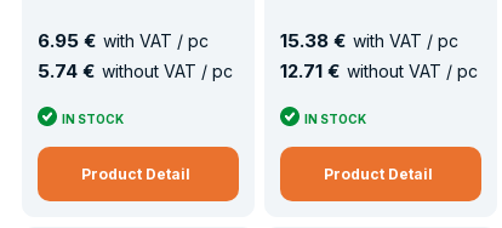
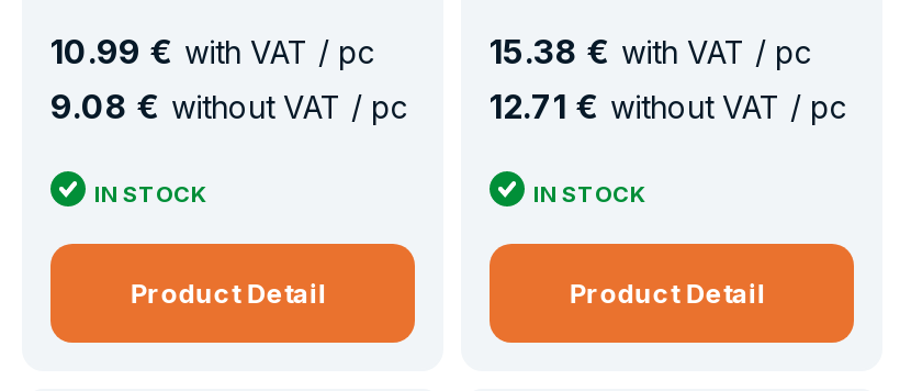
[38,29,233,82] 6.95 € with VAT / pc | 5.74 € without VAT / pc -> [50,30,408,127] 10.99 € with VAT / pc | 9.08 € without VAT / pc

